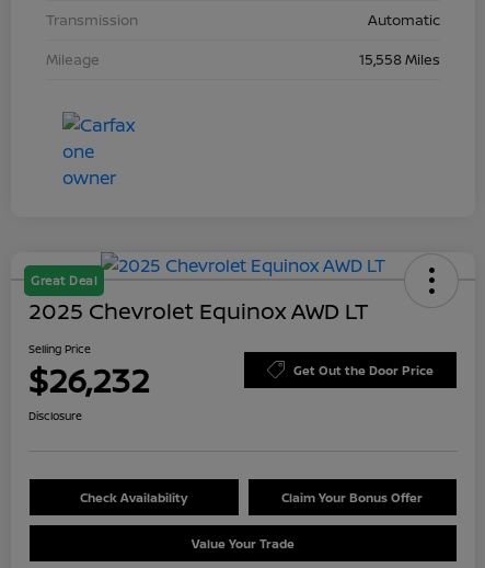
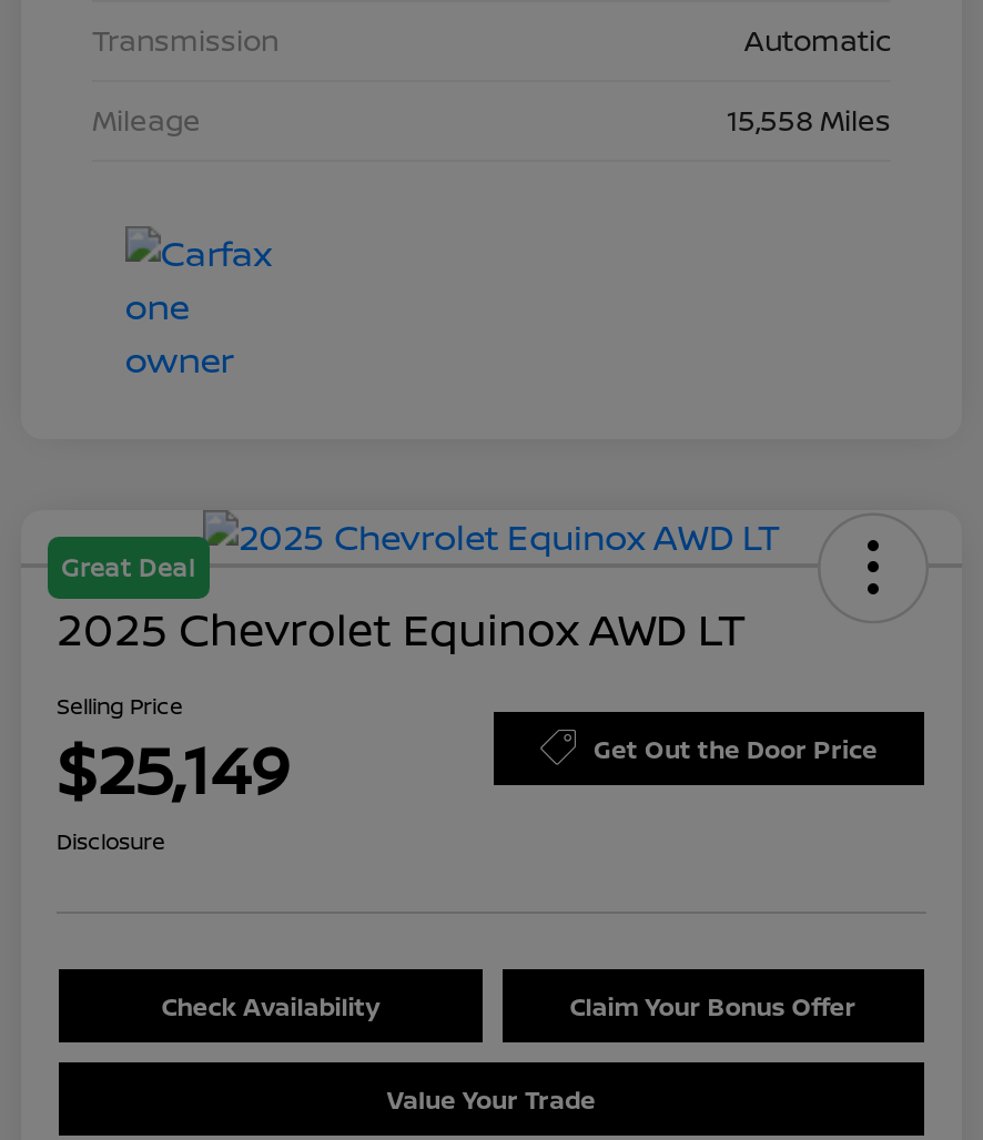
[28,358,149,403] $26,232 -> [57,723,290,814] $25,149

